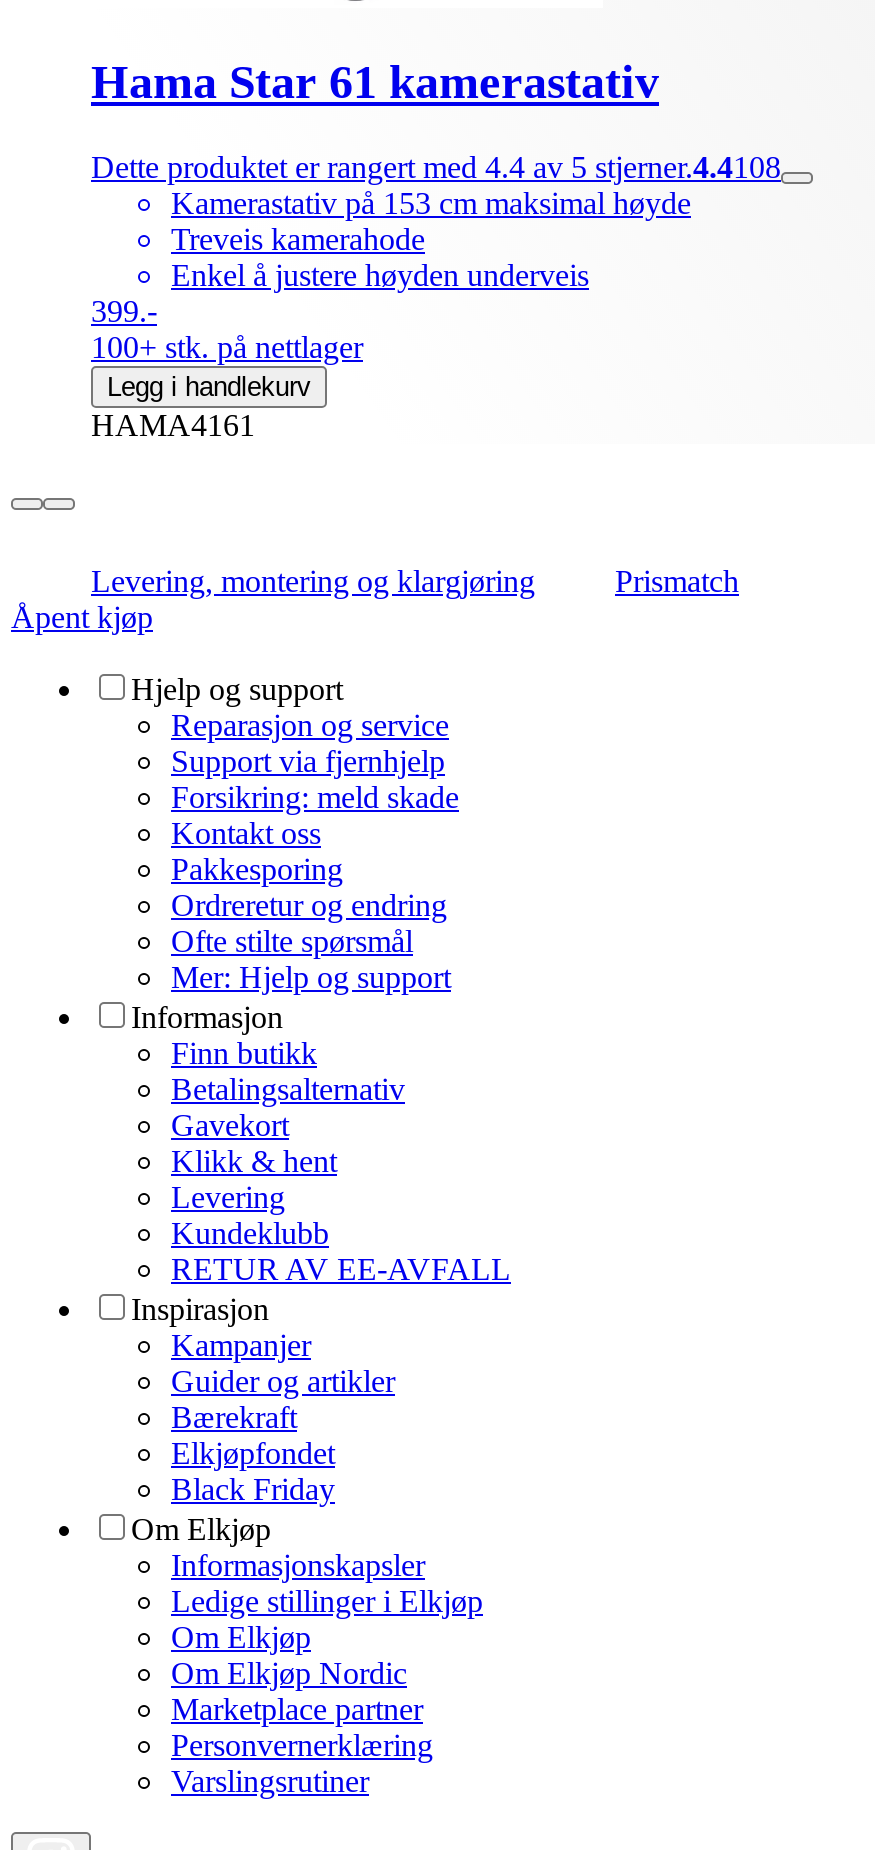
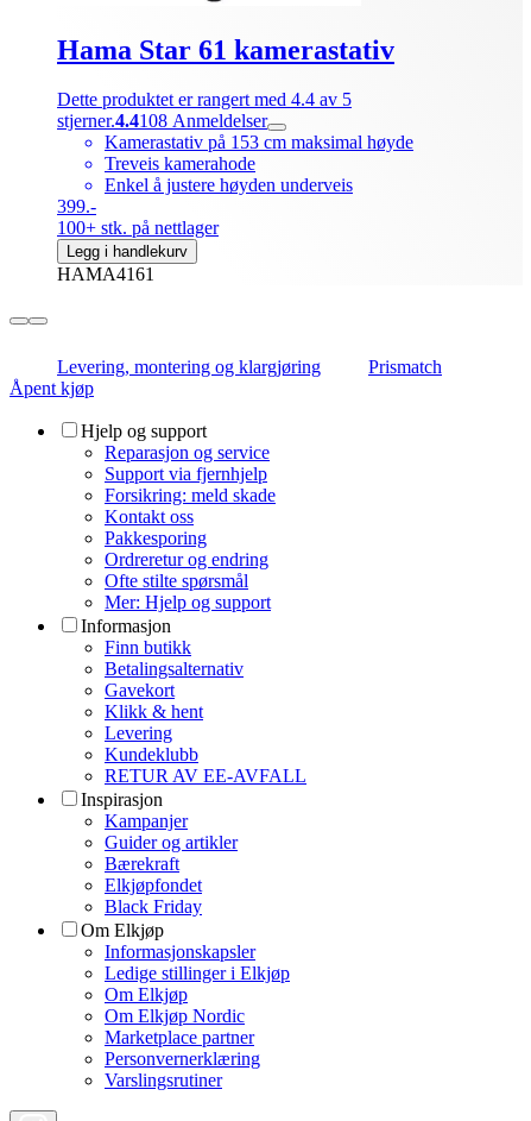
[91,151,781,185] Dette produktet er rangert med 4.4 av 5 stjerner.4.4108 -> [57,90,352,131] Dette produktet er rangert med 4.4 av 5 | stjerner.4.4108 Anmeldelser

